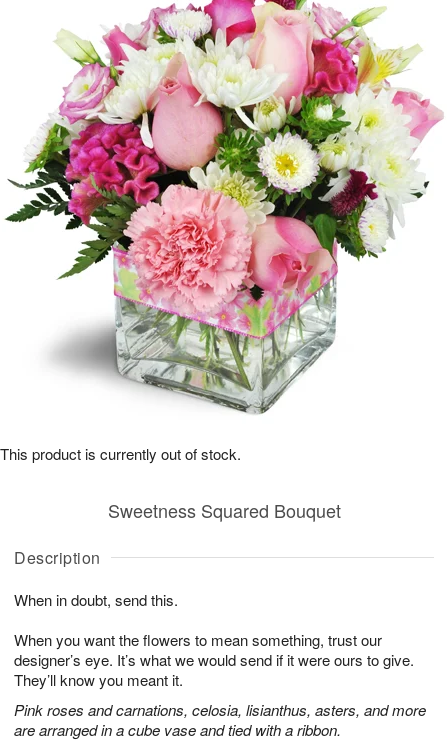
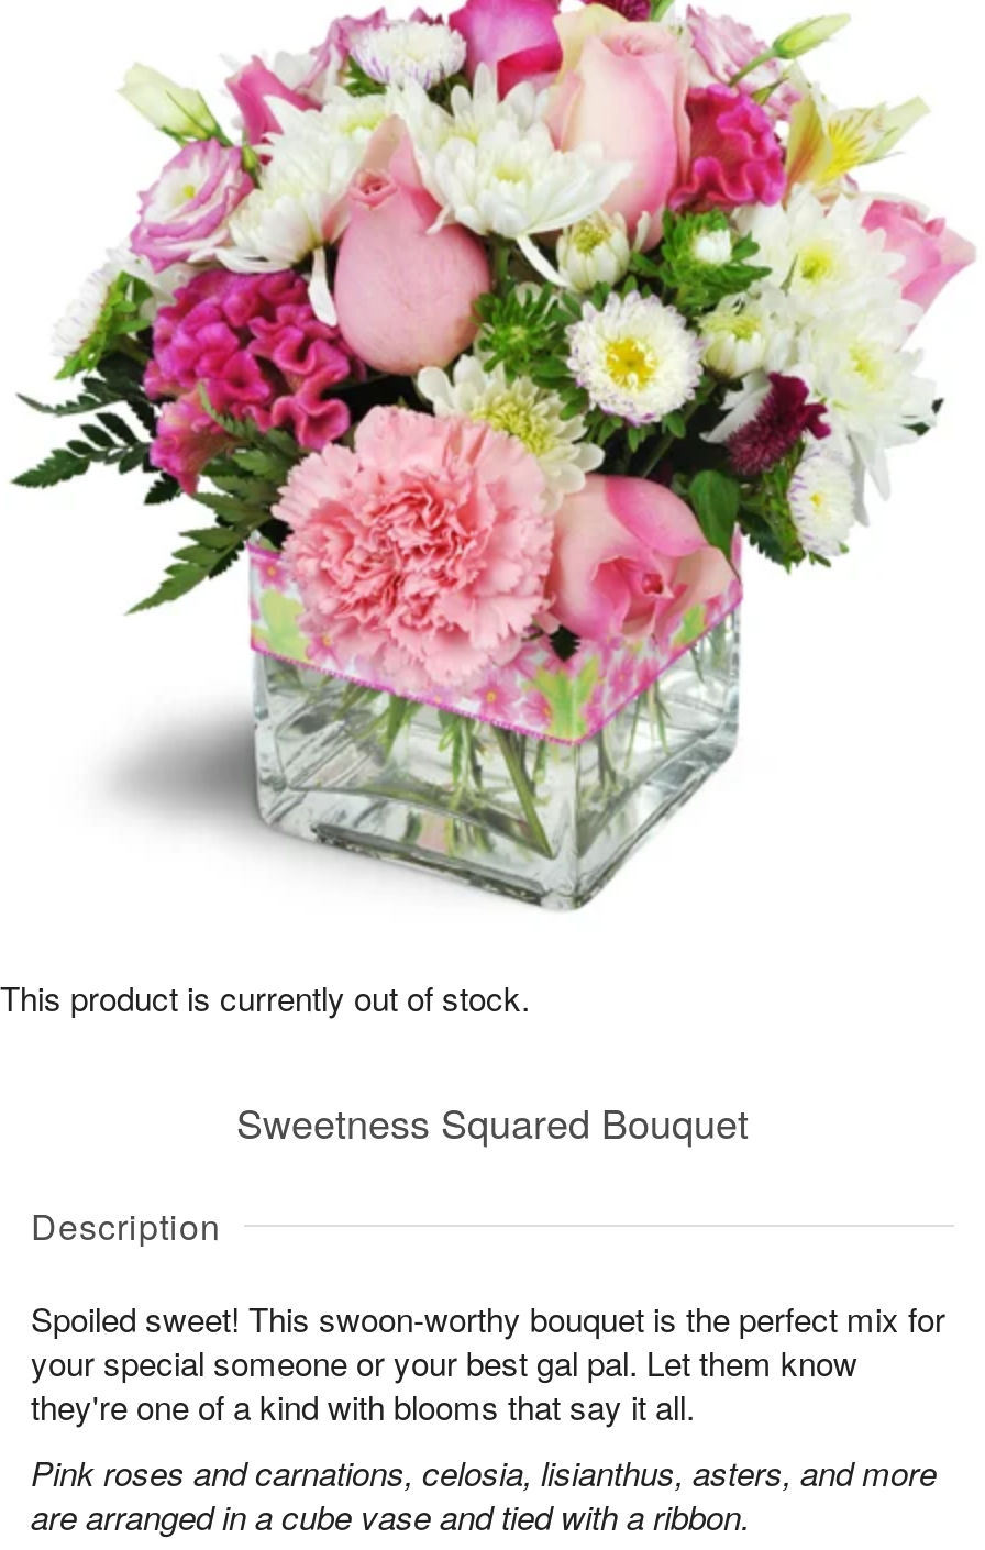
[14,589,414,690] When in doubt, send this. | When you want the flowers to mean something, trust our | designer’s eye. It’s what we would send if it were ours to give. | They’ll know you meant it. -> [31,1295,945,1429] Spoiled sweet! This swoon-worthy bouquet is the perfect mix for | your special someone or your best gal pal. Let them know | they're one of a kind with blooms that say it all.

